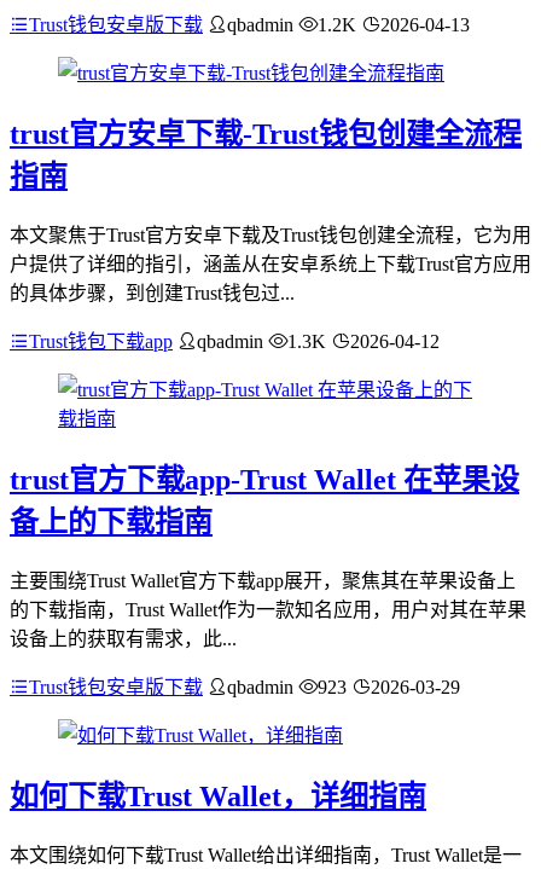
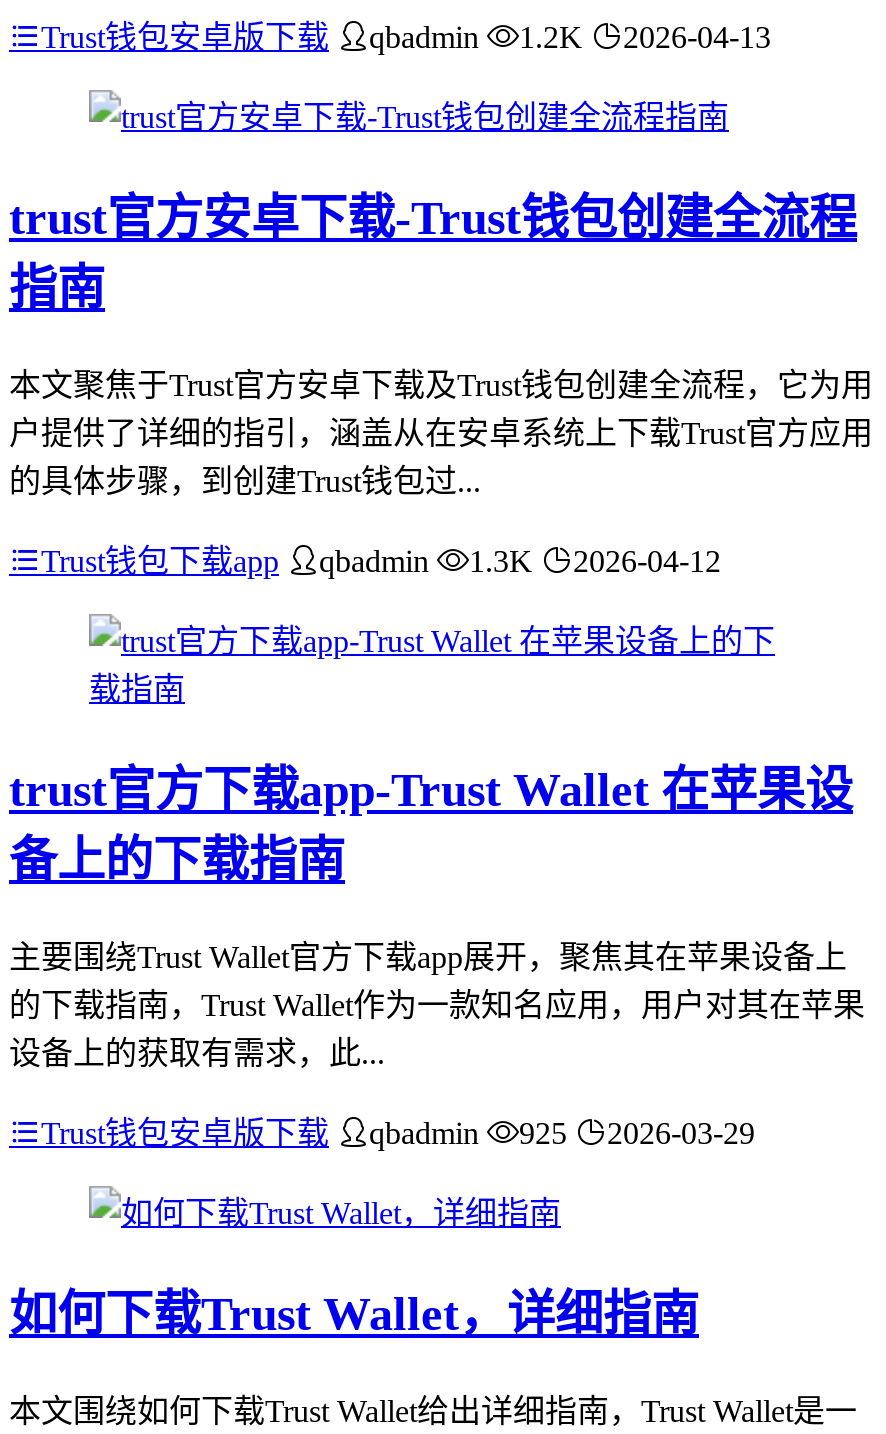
[29,677,460,697] Trust钱包安卓版下载 qbadmin 923 2026-03-29 -> [41,1116,755,1150] Trust钱包安卓版下载 qbadmin 925 2026-03-29

